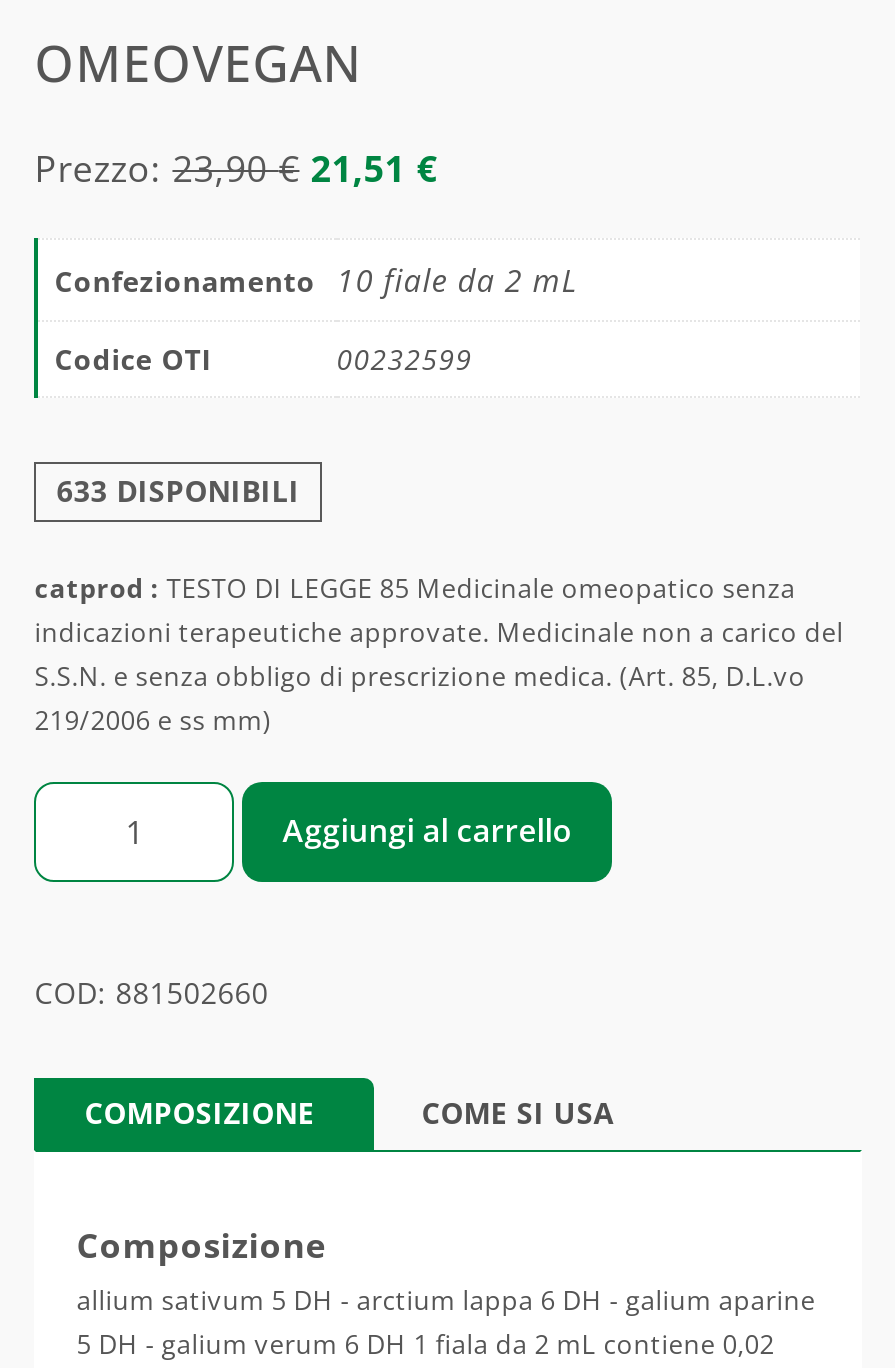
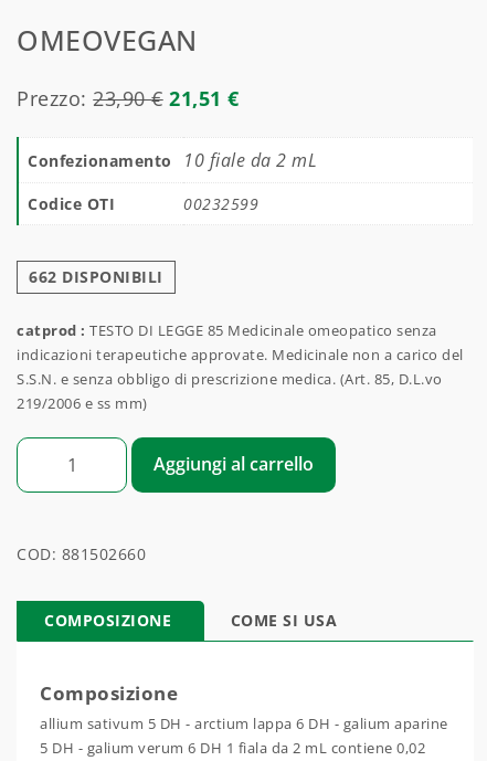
[56,472,299,510] 633 DISPONIBILI -> [29,266,163,287] 662 DISPONIBILI

